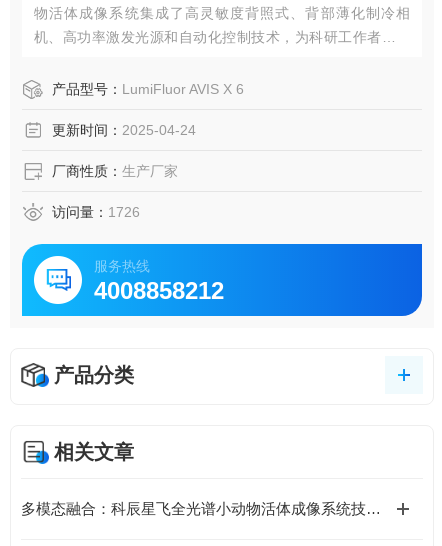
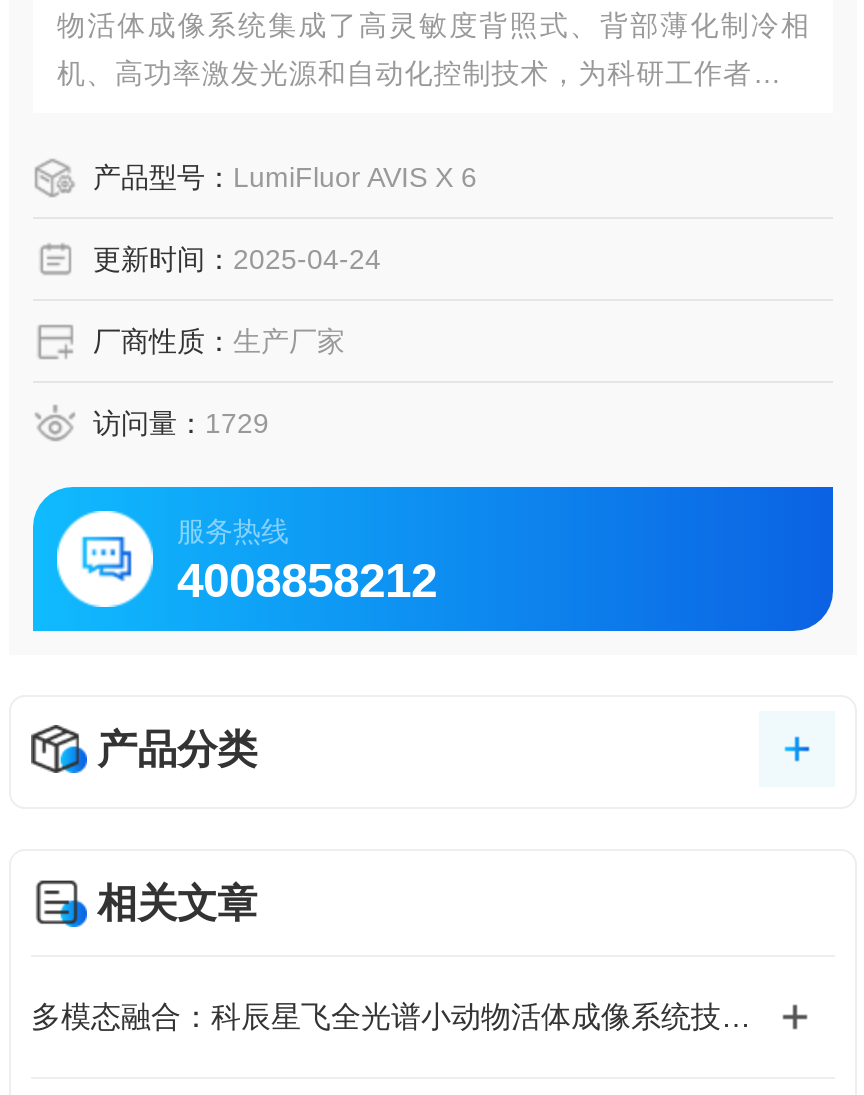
[52,204,140,220] 访问量：1726 -> [93,407,269,439] 访问量：1729

